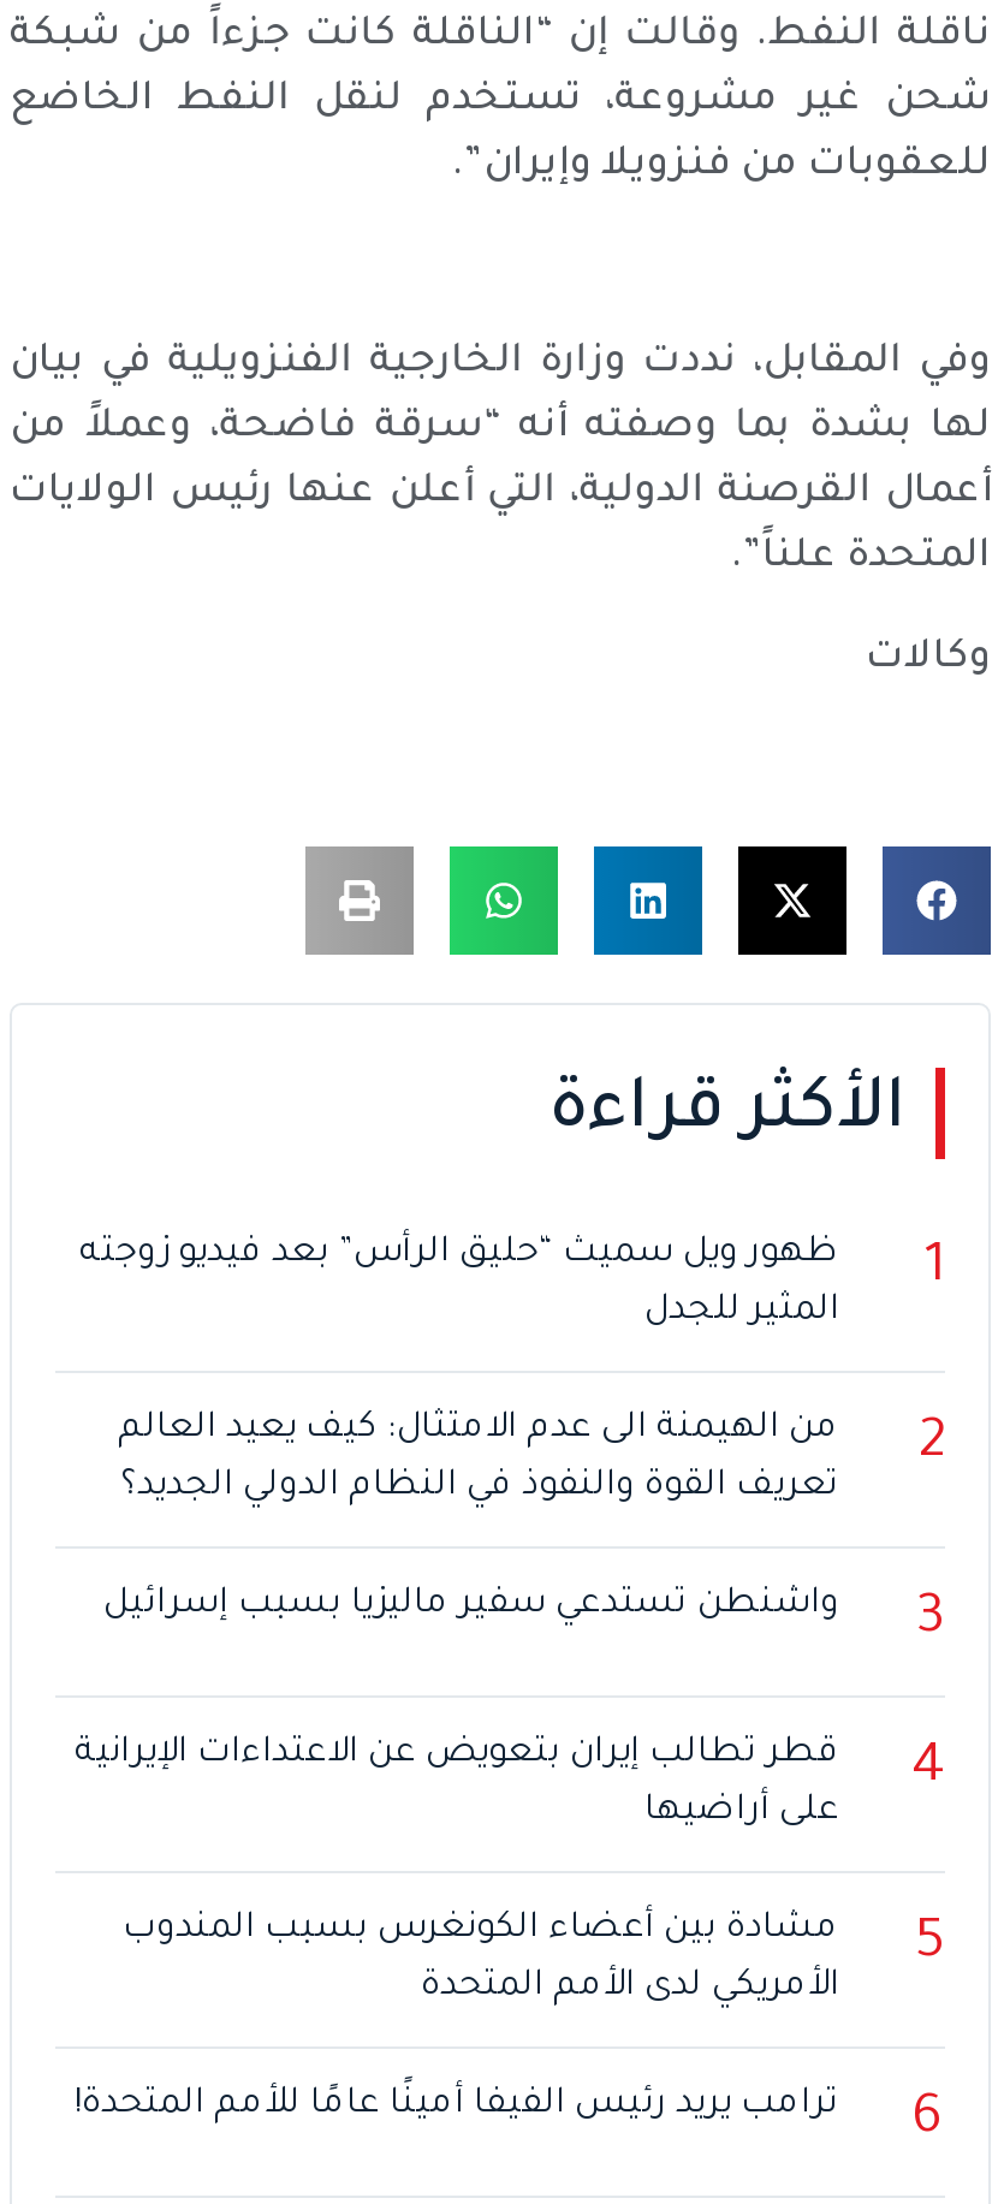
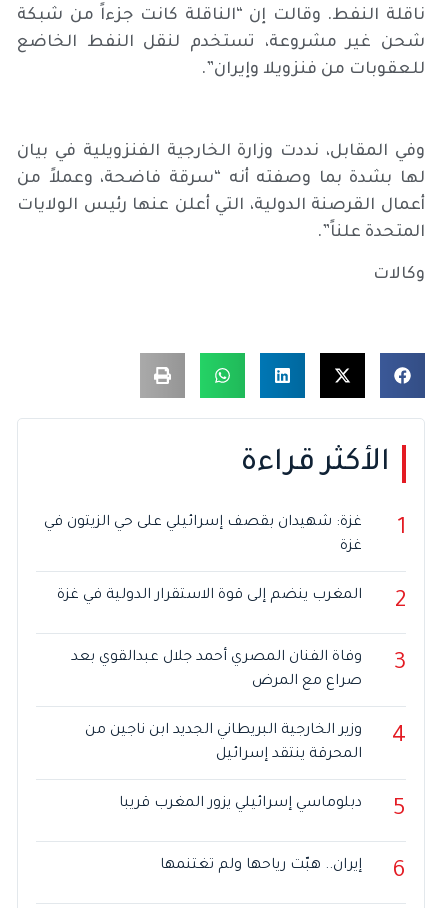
[79,1237,839,1275] ظهور ويل سميث “حليق الرأس” بعد فيديو زوجته -> [44,515,362,531] غزة: شهيدان بقصف إسرائيلي على حي الزيتون في
[644,1294,839,1333] المثير للجدل -> [340,539,362,555] غزة
[118,1412,839,1508] من الهيمنة الى عدم الامتثال: كيف يعيد العالم | تعريف القوة والنفوذ في النظام الدولي الجديد؟ -> [57,588,362,604] المغرب ينضم إلى قوة الاستقرار الدولية في غزة
[103,1588,839,1626] واشنطن تستدعي سفير ماليزيا بسبب إسرائيل -> [71,650,362,690] وفاة الفنان المصري أحمد جلال عبدالقوي بعد | صراع مع المرض
[75,1737,839,1775] قطر تطالب إيران بتعويض عن الاعتداءات الإيرانية -> [85,723,362,739] وزير الخارجية البريطاني الجديد ابن ناجين من
[644,1794,839,1833] على أراضيها -> [216,747,362,763] المحرقة ينتقد إسرائيل
[123,1912,839,2008] مشادة بين أعضاء الكونغرس بسبب المندوب | الأمريكي لدى الأمم المتحدة -> [119,796,362,812] دبلوماسي إسرائيلي يزور المغرب قريبا
[75,2088,839,2126] ترامب يريد رئيس الفيفا أمينًا عامًا للأمم المتحدة! -> [160,858,362,874] إيران.. هبّت رياحها ولم تغتنمها

